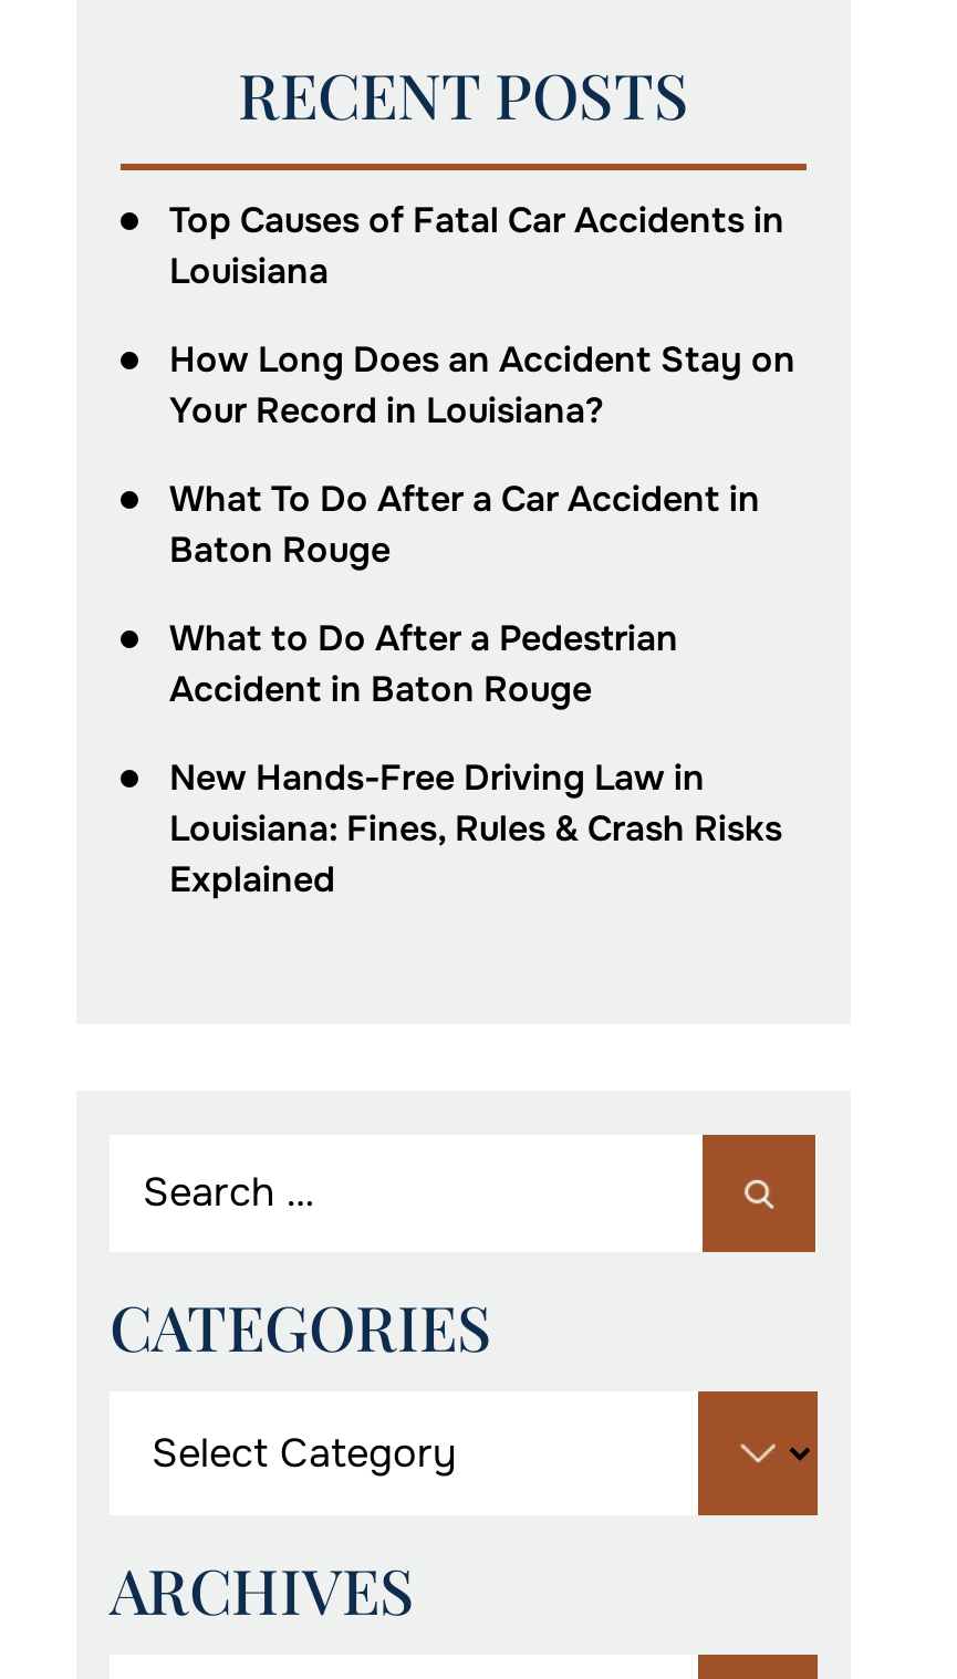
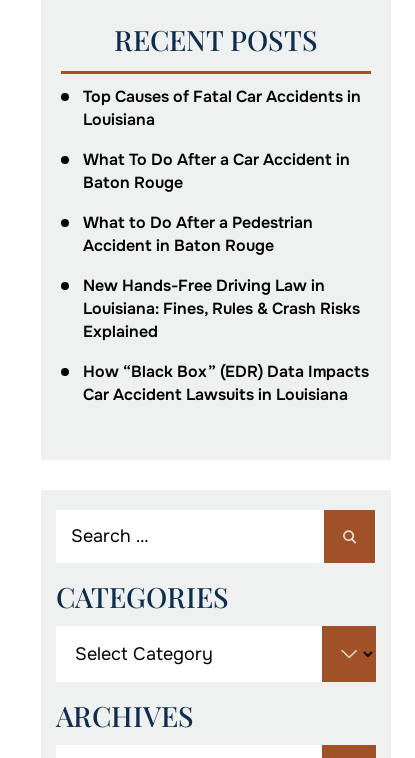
[169,337,795,434] How Long Does an Accident Stay on | Your Record in Louisiana? -> none
moved [169,476,782,903] -> [83,149,360,342]: What To Do After a Car Accident in | Baton Rouge | What to Do After a Pedestrian | Accident in Baton Rouge | New Hands-Free Driving Law in | Louisiana: Fines, Rules & Crash Risks | Explained
none -> [83,361,369,405] How “Black Box” (EDR) Data Impacts | Car Accident Lawsuits in Louisiana

